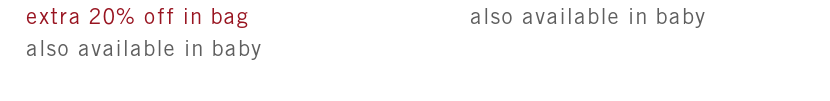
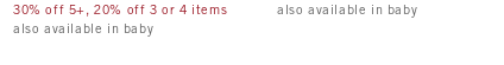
[26,8,250,28] extra 20% off in bag -> [13,5,227,17] 30% off 5+, 20% off 3 or 4 items

